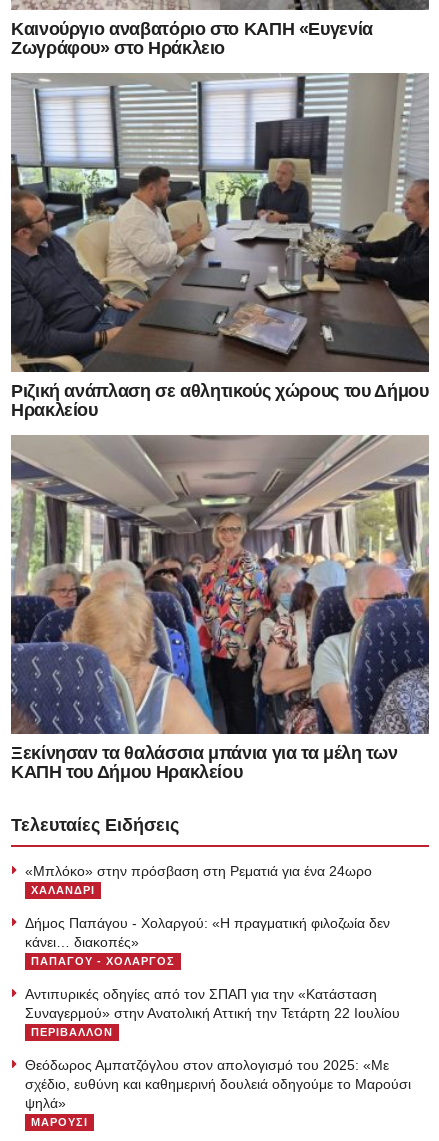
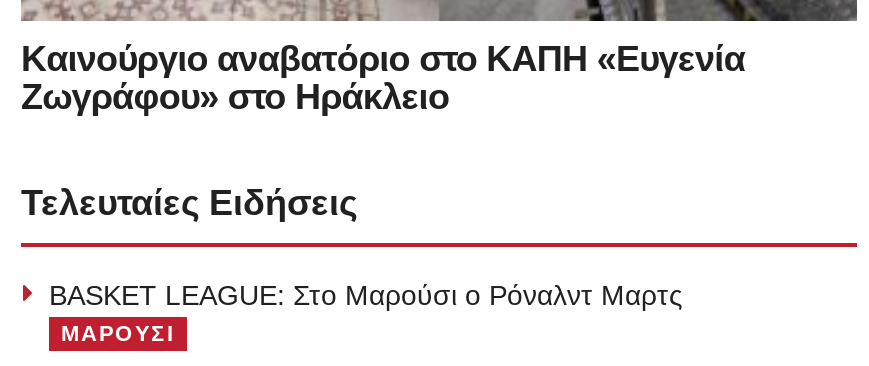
[11,72,429,420] [image] | Ριζική ανάπλαση σε αθλητικούς χώρους του Δήμου | Ηρακλείου -> none
[10,434,429,782] [image] | Ξεκίνησαν τα θαλάσσια μπάνια για τα μέλη των | ΚΑΠΗ του Δήμου Ηρακλείου -> none
[25,863,411,1111] «Μπλόκο» στην πρόσβαση στη Ρεματιά για ένα 24ωρο | ΧΑΛΑΝΔΡΙ | Δήμος Παπάγου - Χολαργού: «H πραγματική φιλοζωία δεν | κάνει… διακοπές» | ΠΑΠΑΓΟΥ - ΧΟΛΑΡΓΟΣ | Αντιπυρικές οδηγίες από τον ΣΠΑΠ για την «Κατάσταση | Συναγερμού» στην Ανατολική Αττική την Τετάρτη 22 Ιουλίου | ΠΕΡΙΒΑΛΛΟΝ | Θεόδωρος Αμπατζόγλου στον απολογισμό του 2025: «Με | σχέδιο, ευθύνη και καθημερινή δουλειά οδηγούμε το Μαρούσι | ψηλά» -> [49,278,683,310] BASKET LEAGUE: Στο Μαρούσι ο Ρόναλντ Μαρτς

